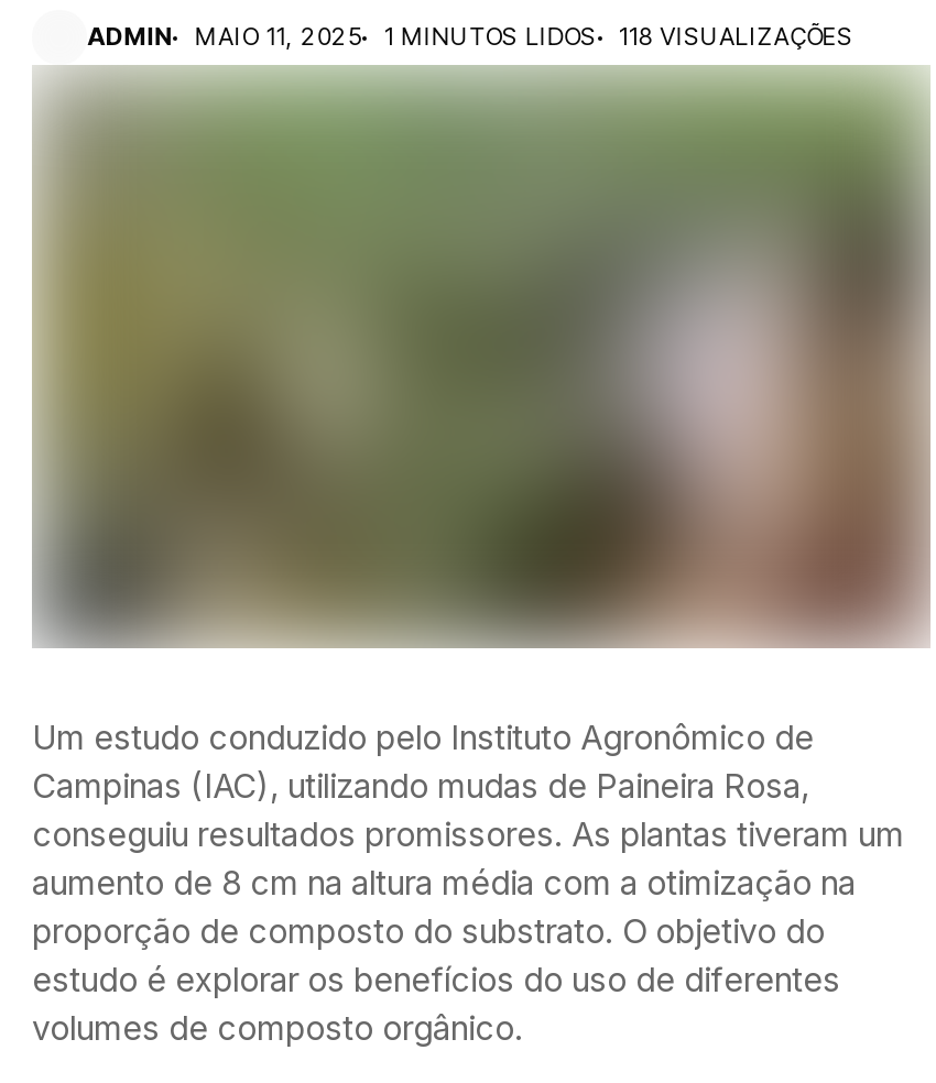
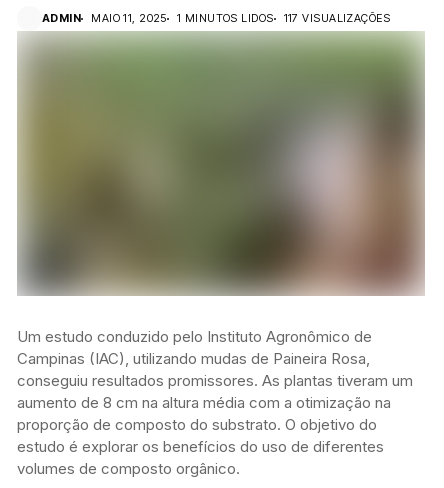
[619,21,853,52] 118 VISUALIZAÇÕES -> [283,11,390,25] 117 VISUALIZAÇÕES

